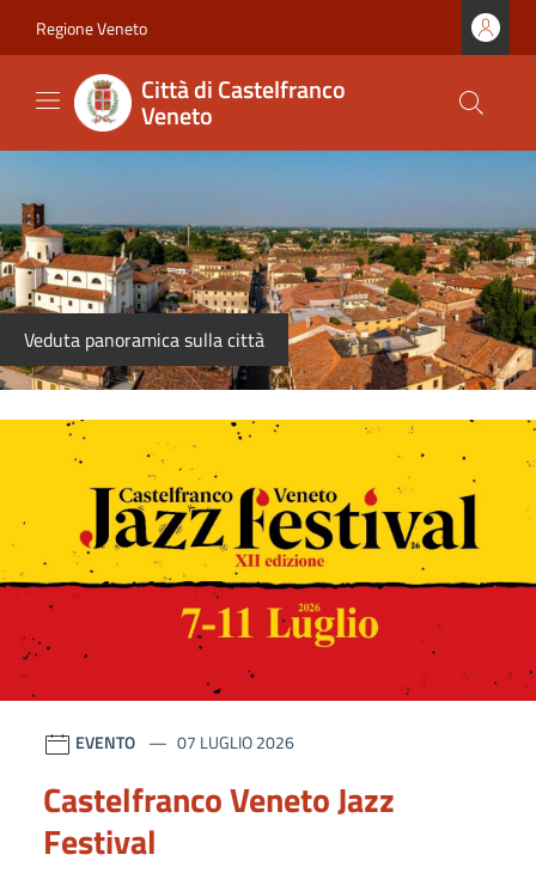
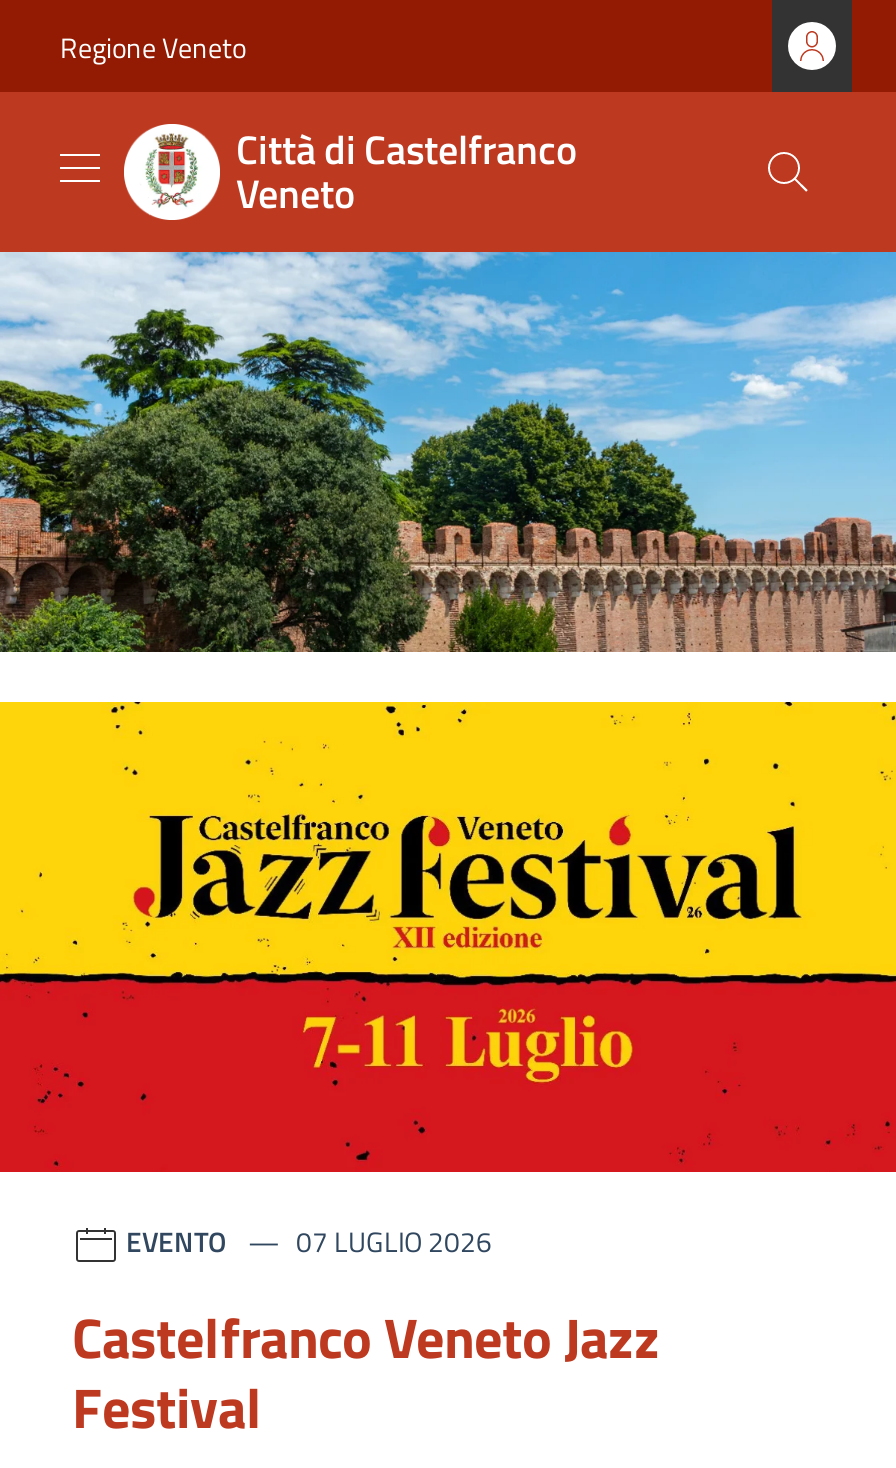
[4,149,532,391] [image] -> [6,250,890,654] [image]
[24,325,264,354] Veduta panoramica sulla città -> none

